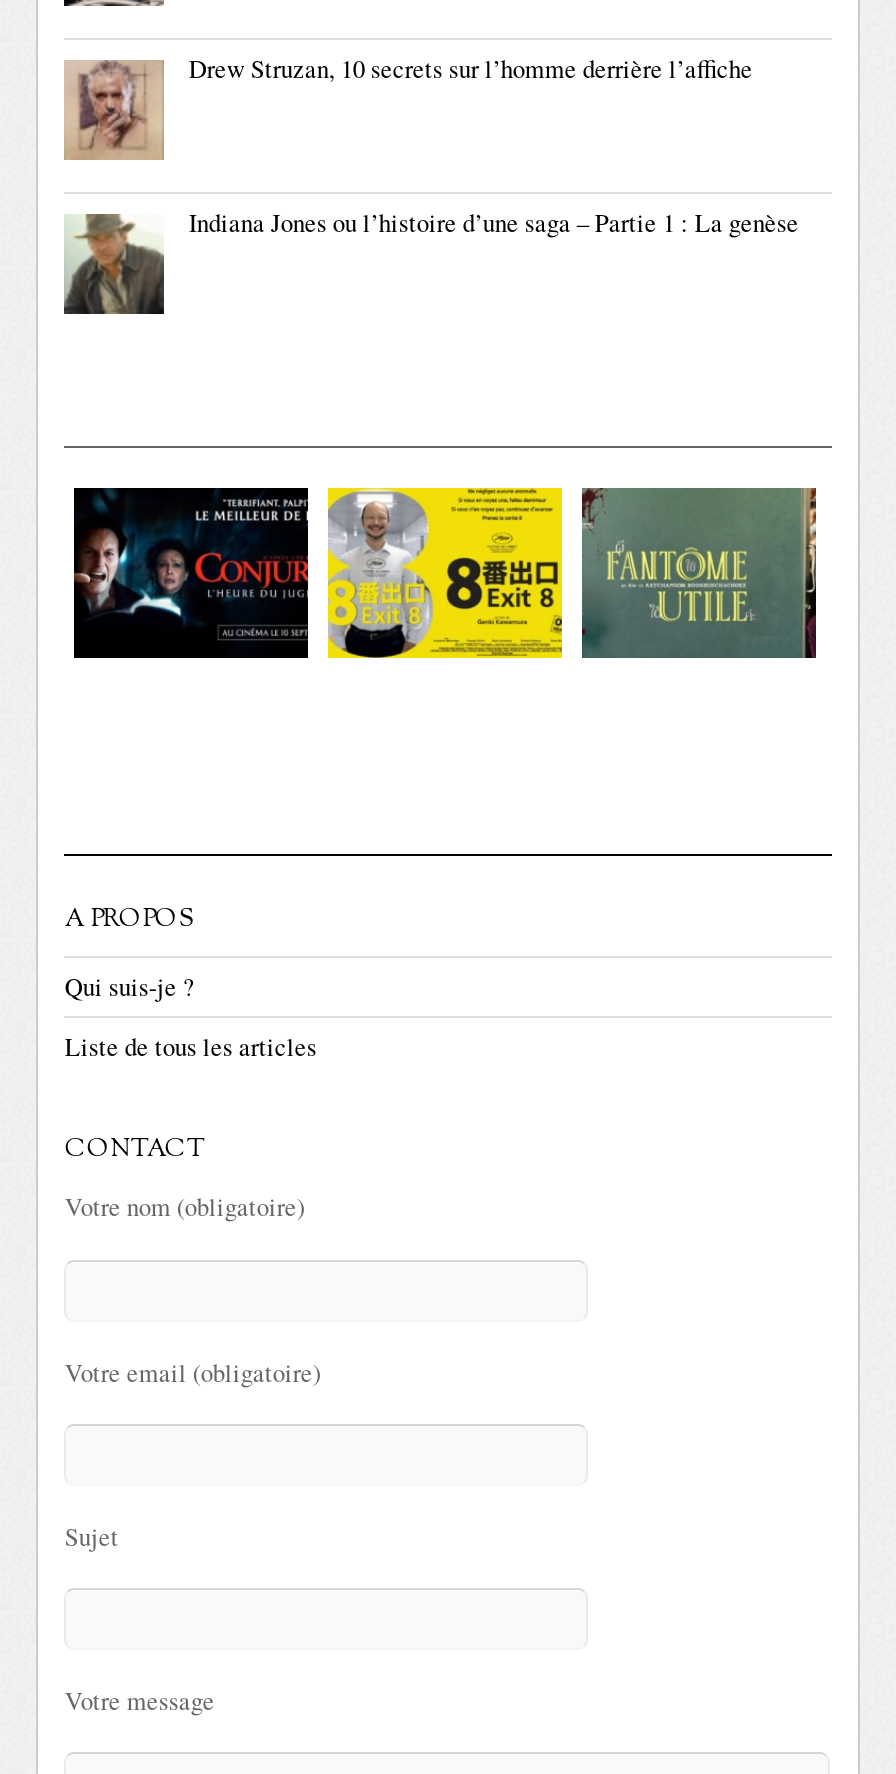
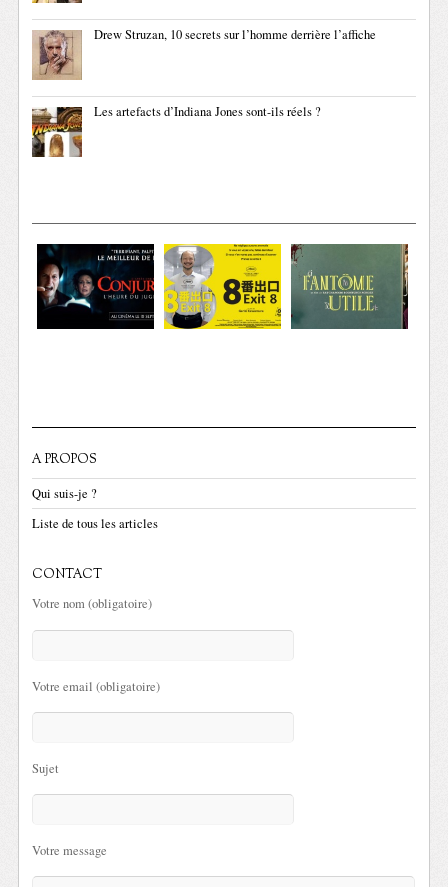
[64,207,799,316] [image] | Indiana Jones ou l’histoire d’une saga – Partie 1 : La genèse -> [31,103,321,158] [image] | Les artefacts d’Indiana Jones sont-ils réels ?

